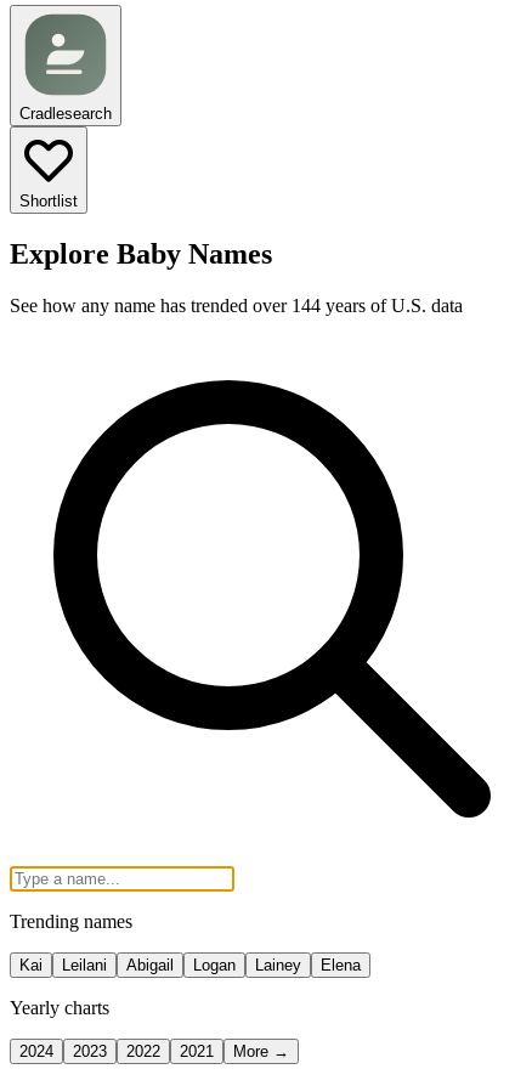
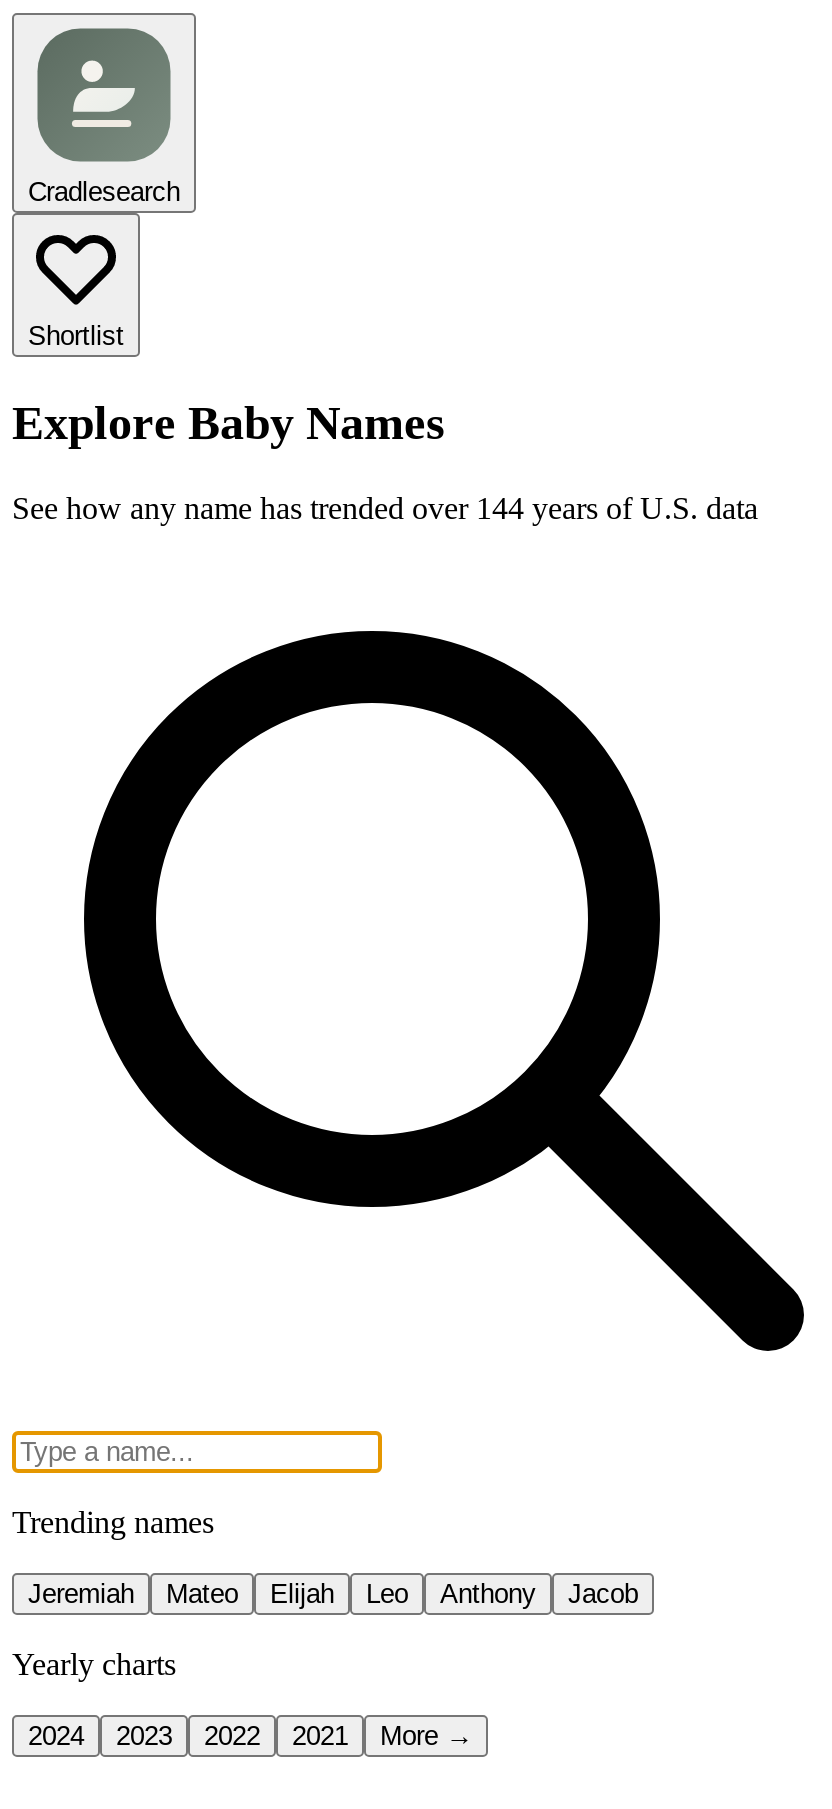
[19,956,361,974] Kai | Leilani | Abigail | Logan | Lainey | Elena -> [28,1579,638,1609] Jeremiah | Mateo | Elijah | Leo | Anthony | Jacob

